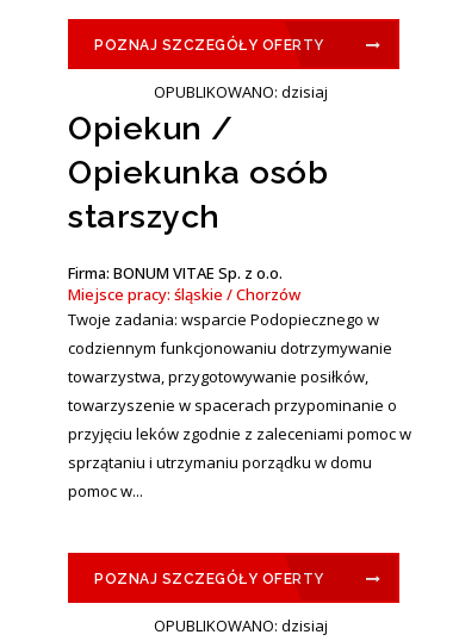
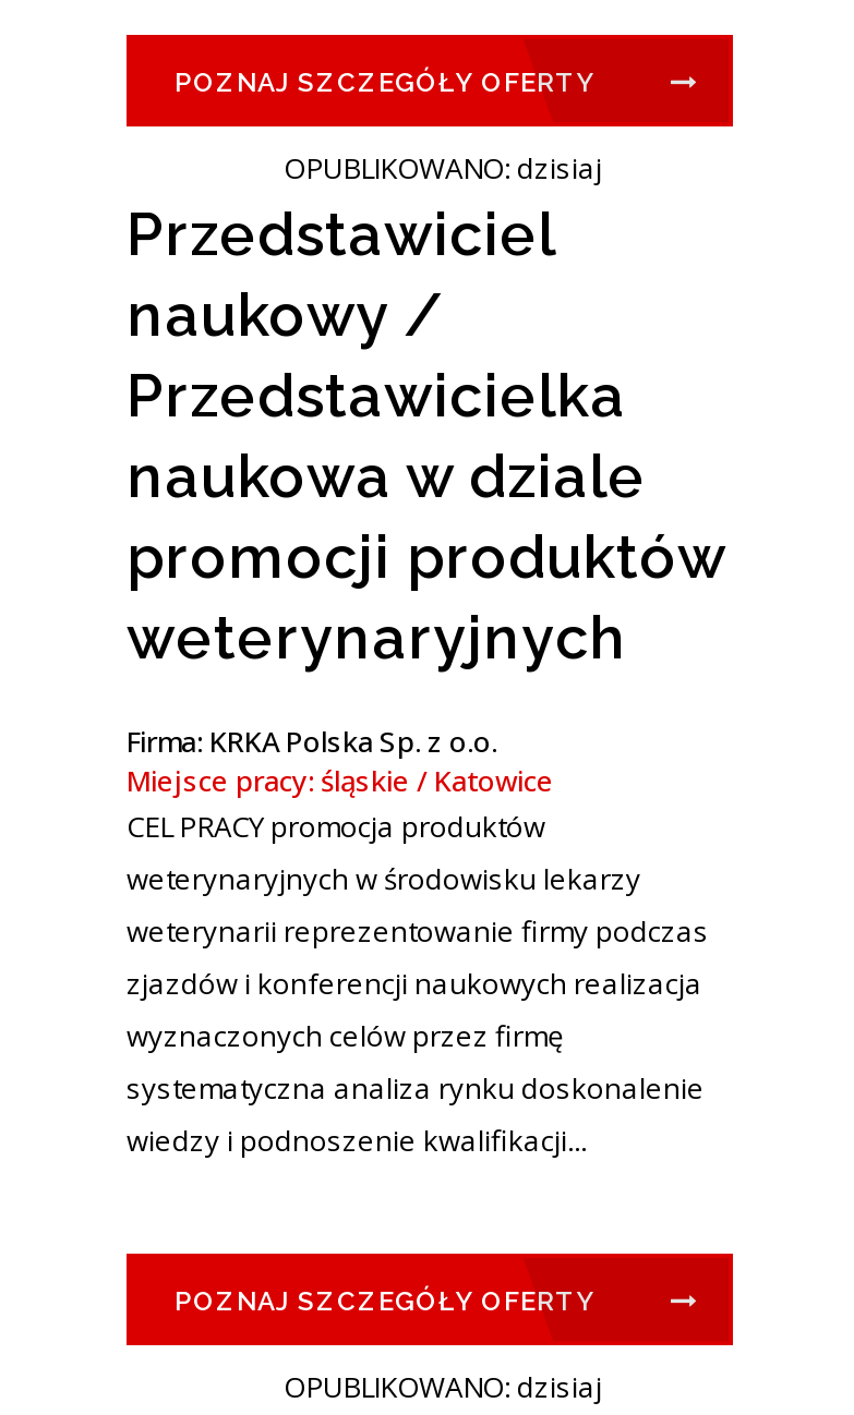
[68,110,328,235] Opiekun / | Opiekunka osób | starszych -> [127,201,724,672] Przedstawiciel | naukowy / | Przedstawicielka | naukowa w dziale | promocji produktów | weterynaryjnych
[68,262,411,502] Firma: BONUM VITAE Sp. z o.o. | Miejsce pracy: śląskie / Chorzów | Twoje zadania: wsparcie Podopiecznego w | codziennym funkcjonowaniu dotrzymywanie | towarzystwa, przygotowywanie posiłków, | towarzyszenie w spacerach przypominanie o | przyjęciu leków zgodnie z zaleceniami pomoc w | sprzątaniu i utrzymaniu porządku w domu | pomoc w... -> [127,722,709,1160] Firma: KRKA Polska Sp. z o.o. | Miejsce pracy: śląskie / Katowice | CEL PRACY promocja produktów | weterynaryjnych w środowisku lekarzy | weterynarii reprezentowanie firmy podczas | zjazdów i konferencji naukowych realizacja | wyznaczonych celów przez firmę | systematyczna analiza rynku doskonalenie | wiedzy i podnoszenie kwalifikacji...

